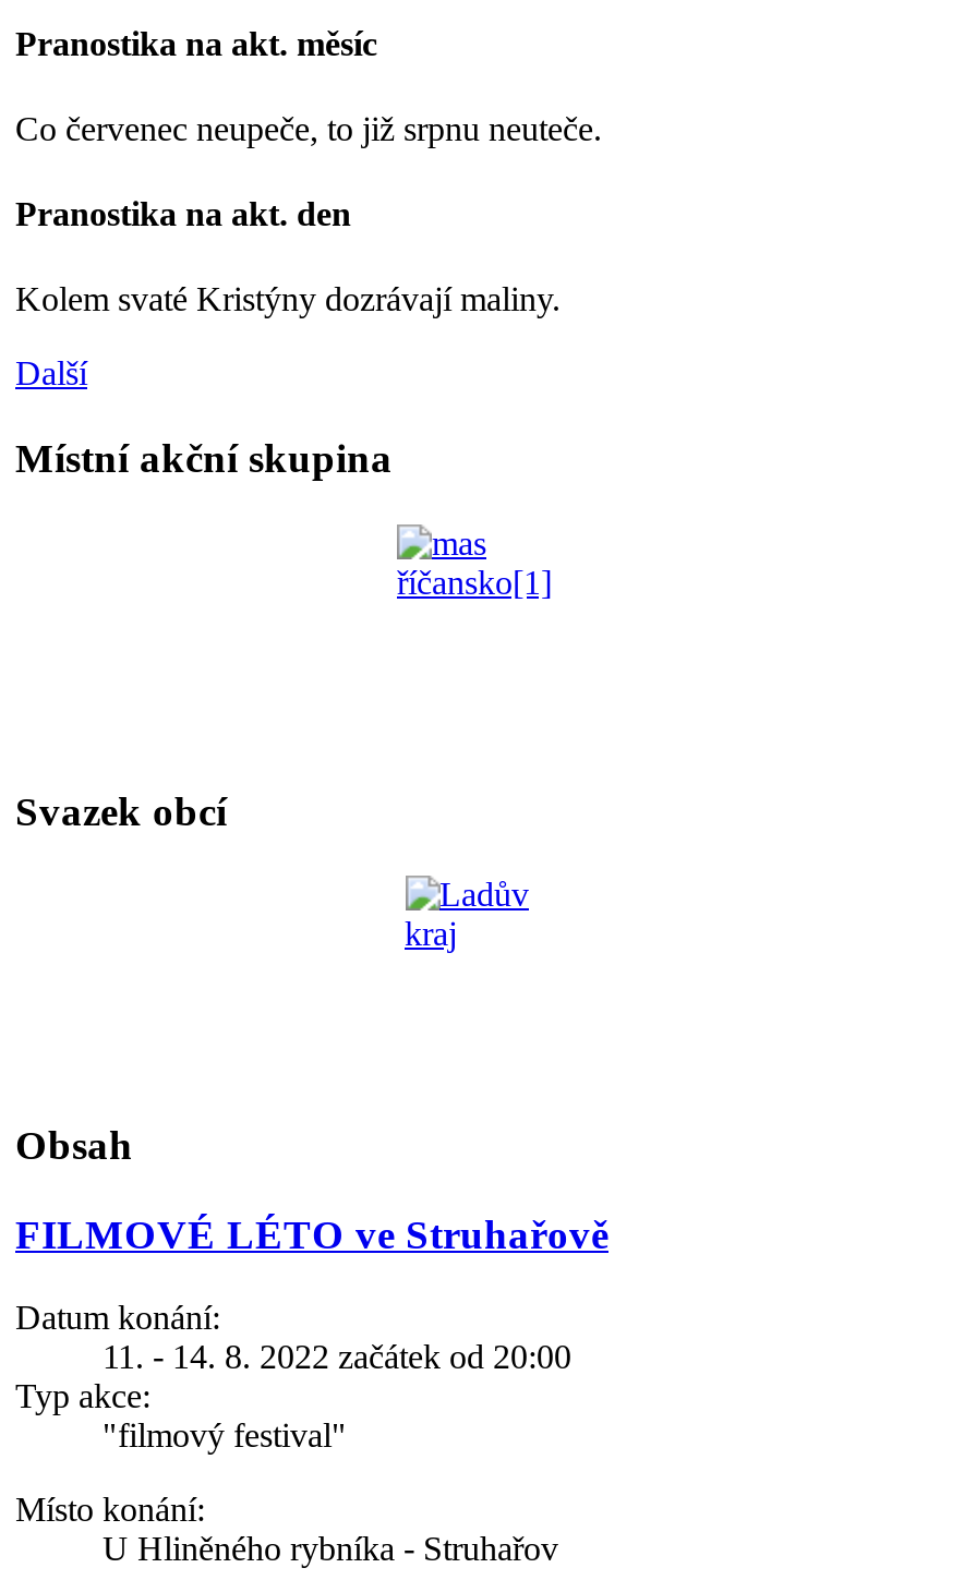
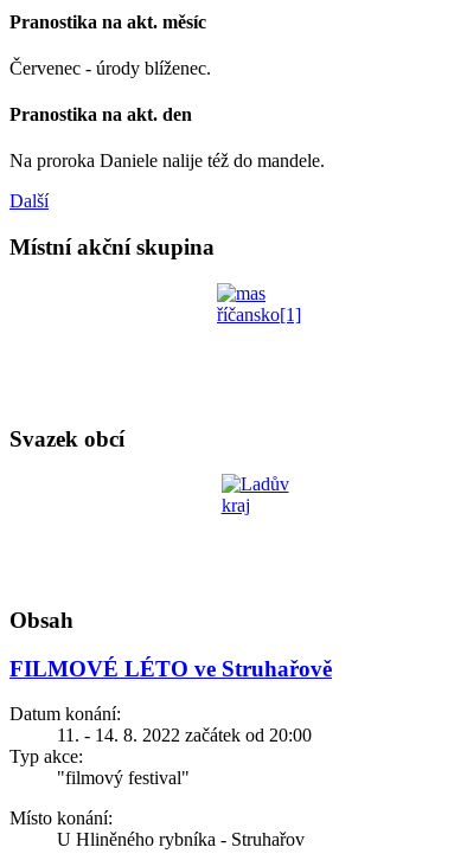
[15,110,602,147] Co červenec neupeče, to již srpnu neuteče. -> [9,58,211,78] Červenec - úrody blíženec.
[15,281,561,318] Kolem svaté Kristýny dozrávají maliny. -> [9,151,325,171] Na proroka Daniele nalije též do mandele.

